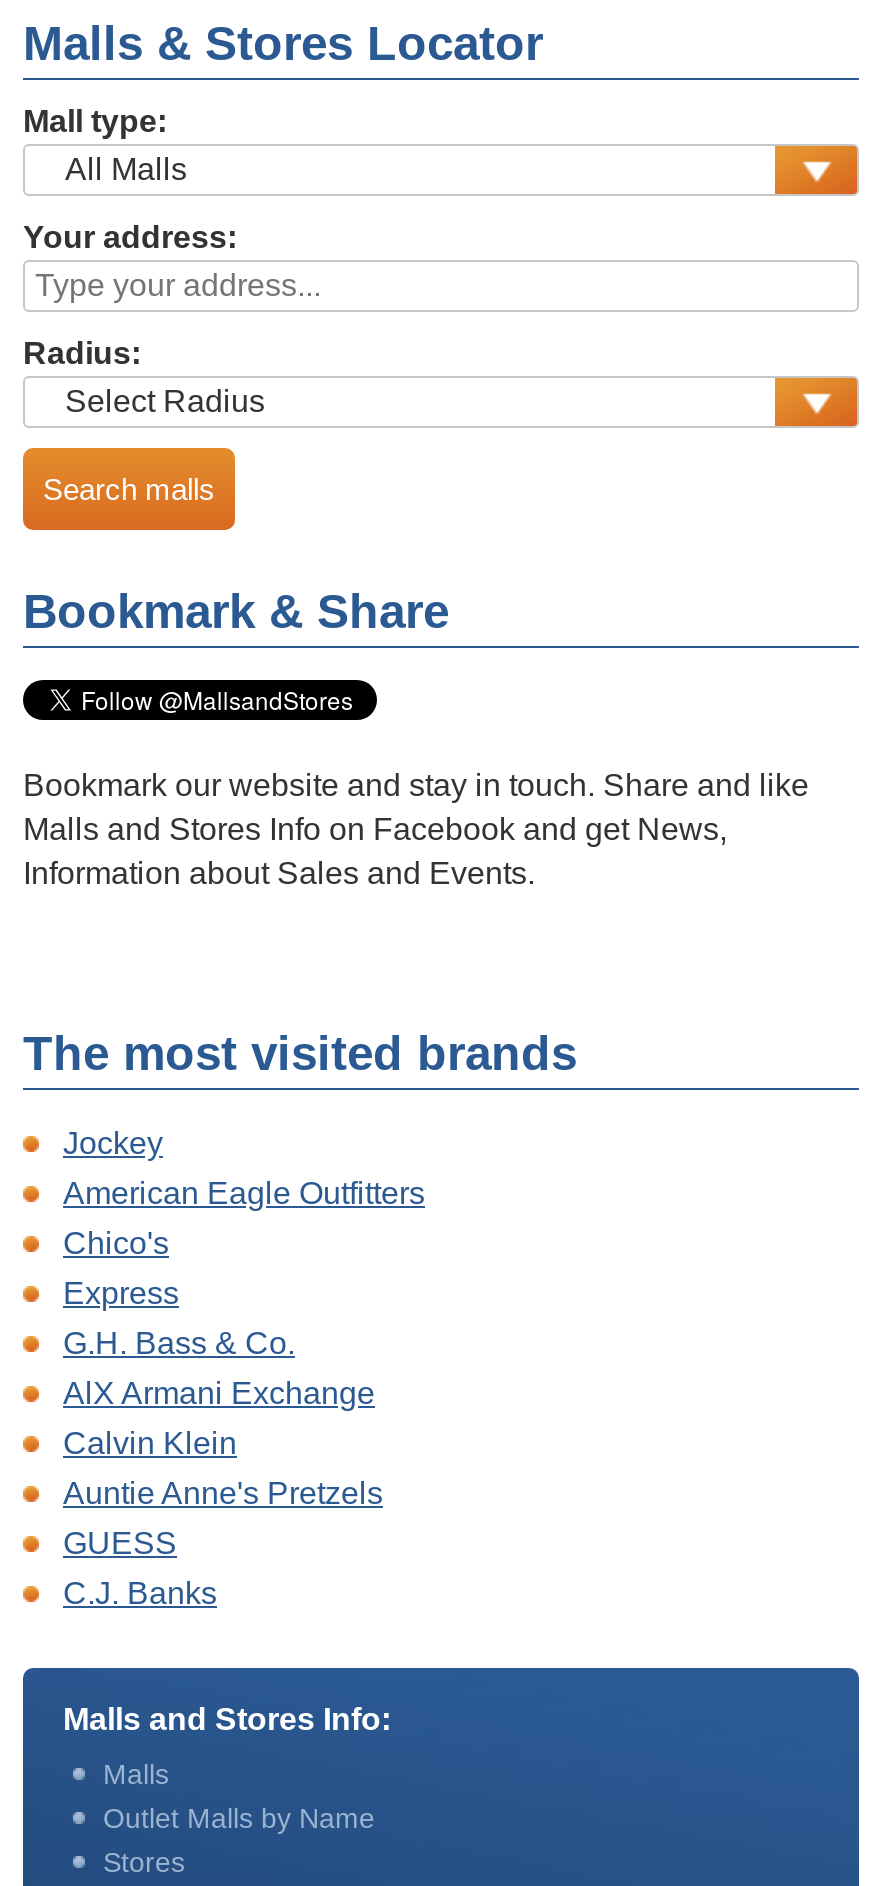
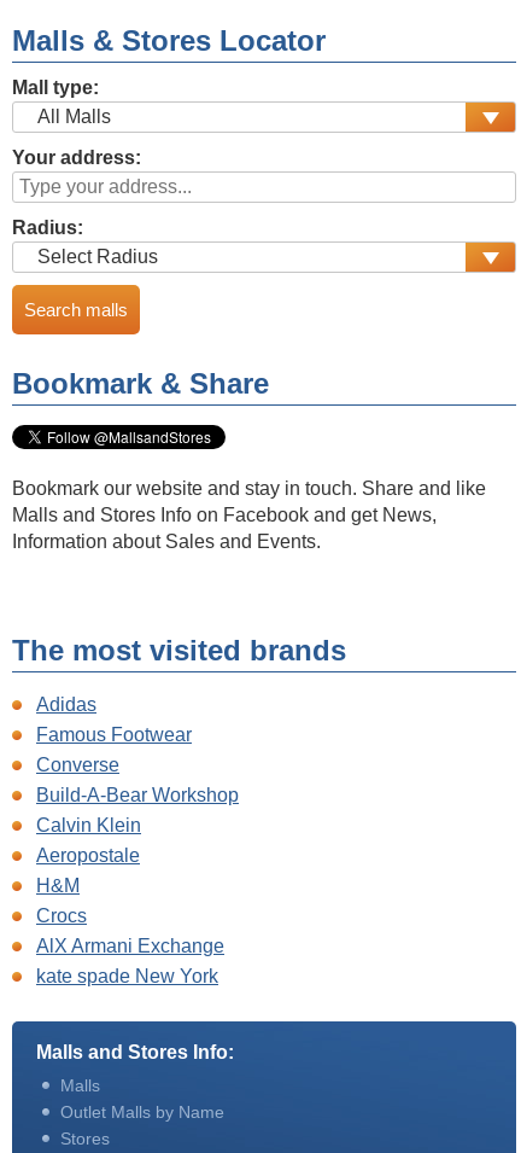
[63,1126,425,1360] Jockey | American Eagle Outfitters | Chico's | Express | G.H. Bass & Co. -> [36,694,239,805] Adidas | Famous Footwear | Converse | Build-A-Bear Workshop
moved [63,1376,375,1410] -> [36,936,224,956]: AlX Armani Exchange
moved [63,1426,237,1460] -> [36,815,141,835]: Calvin Klein
[63,1476,383,1610] Auntie Anne's Pretzels | GUESS | C.J. Banks -> [36,845,218,986] Aeropostale | H&M | Crocs | kate spade New York

